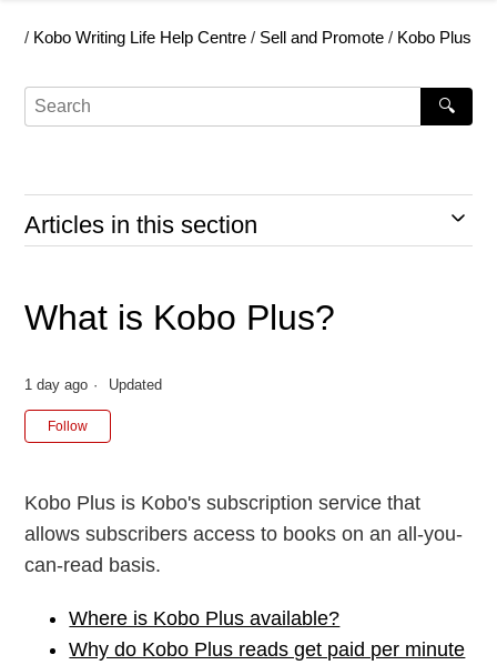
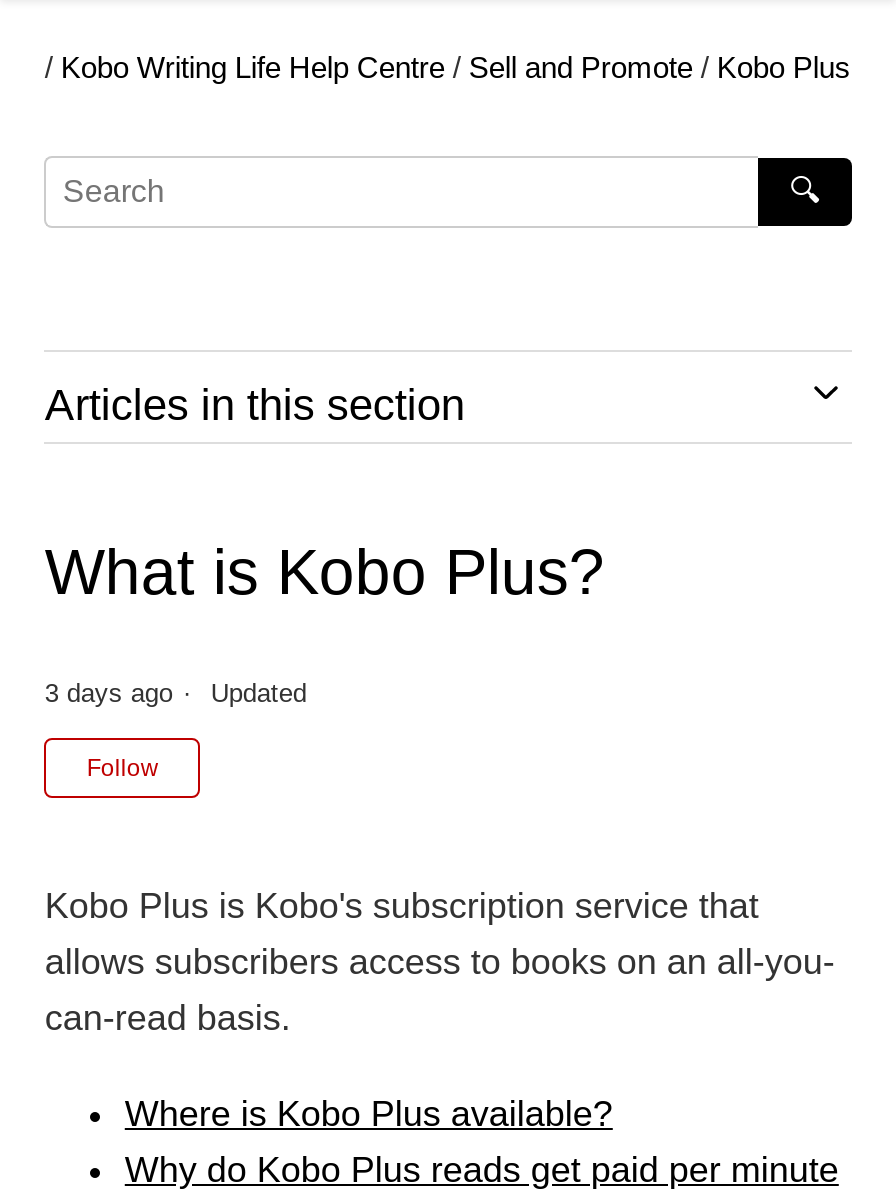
[25,377,162,393] 1 day ago Updated -> [45,678,307,708] 3 days ago Updated

